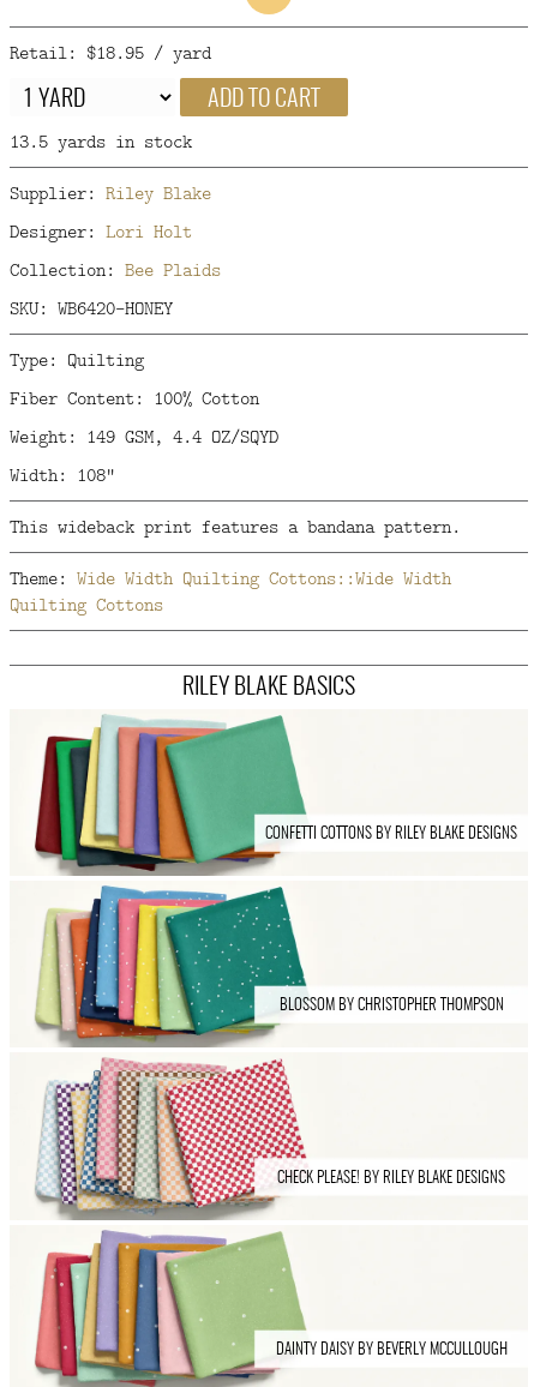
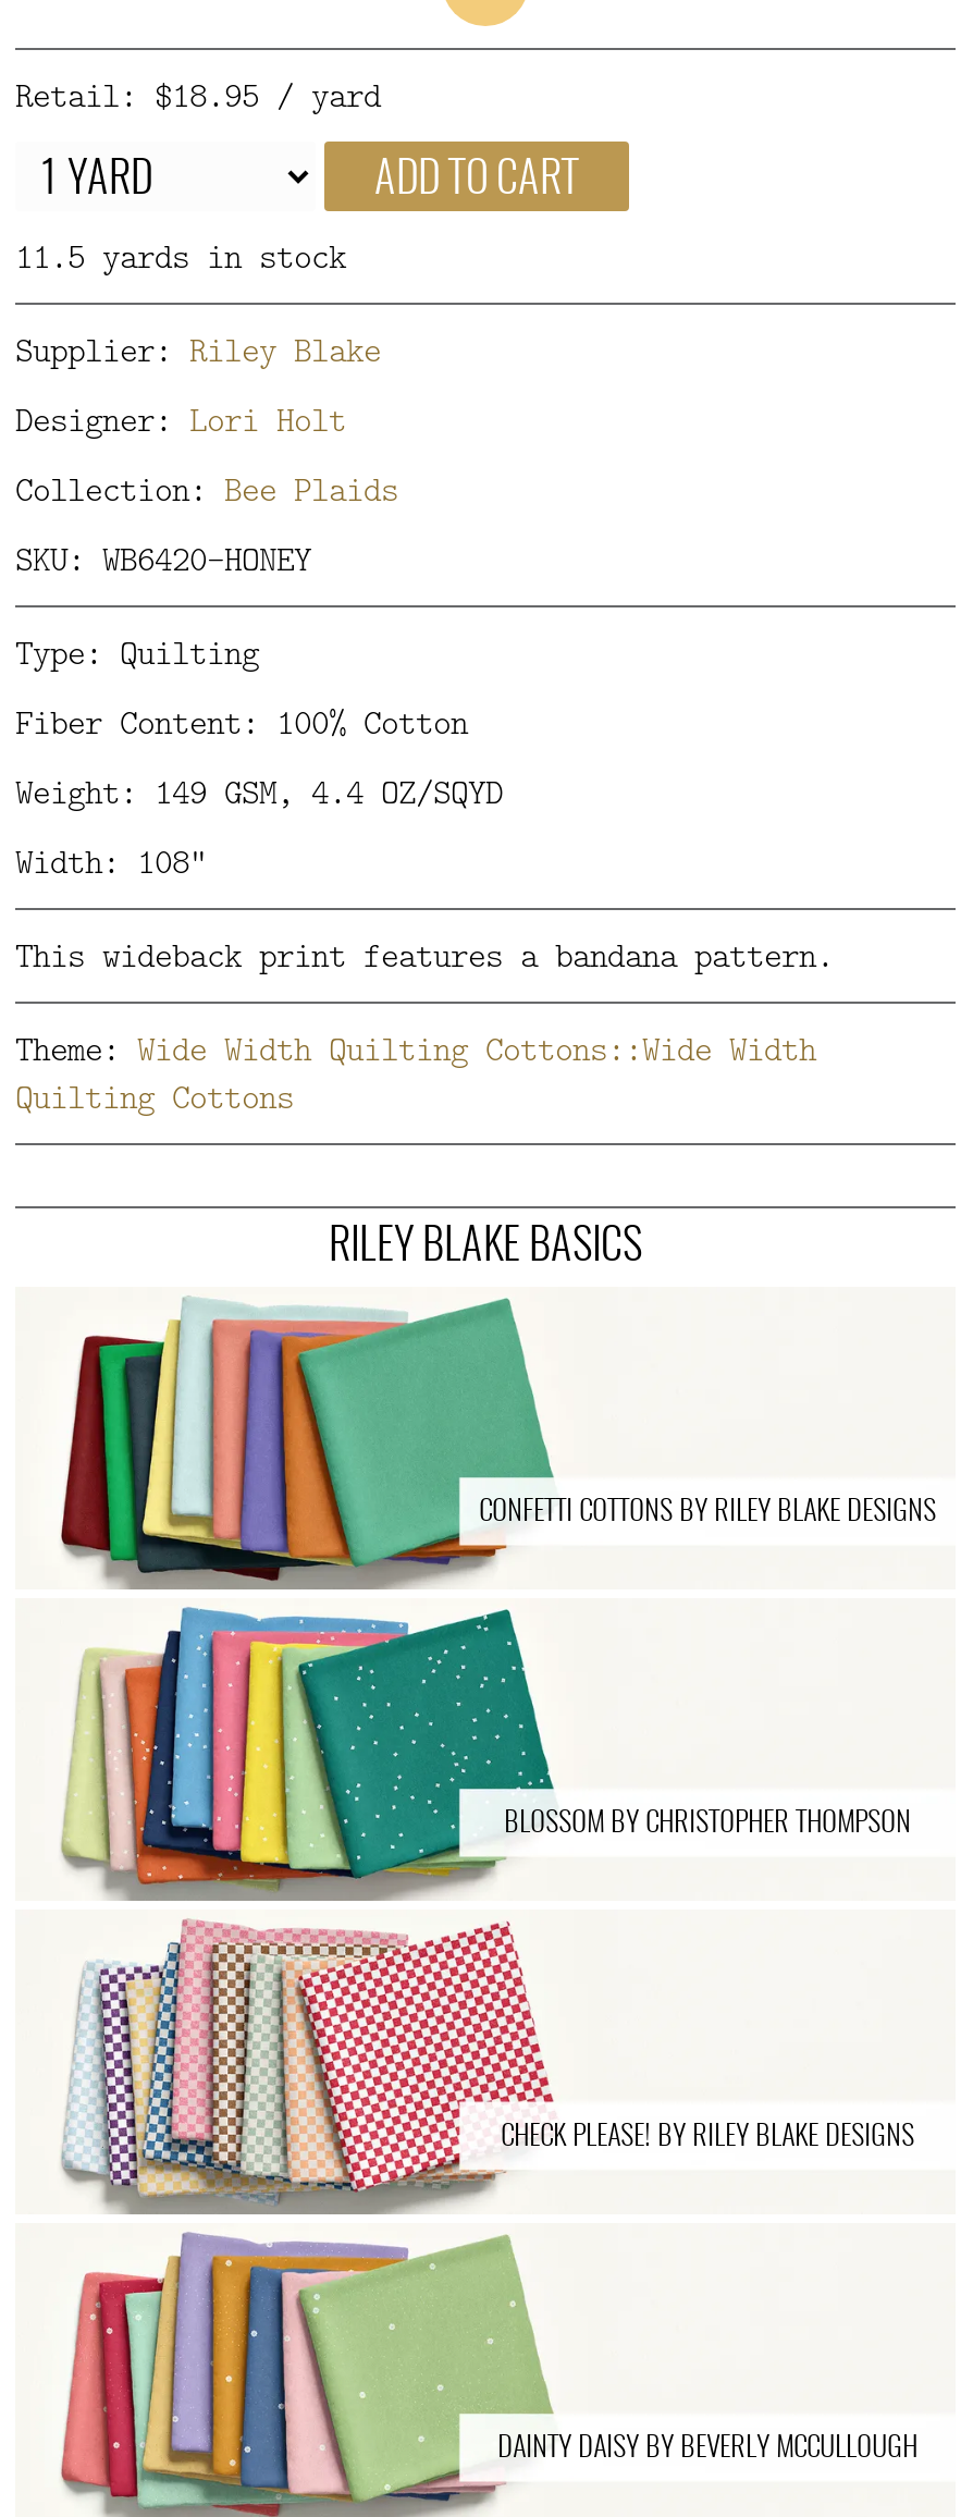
[10,128,192,155] 13.5 yards in stock -> [15,233,346,281] 11.5 yards in stock

